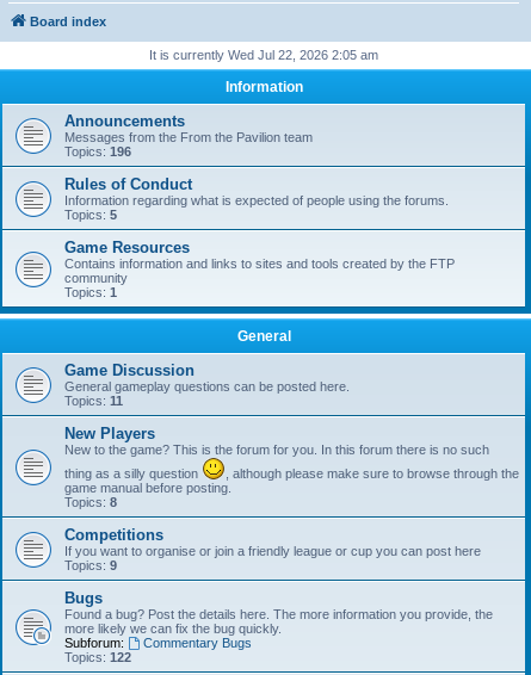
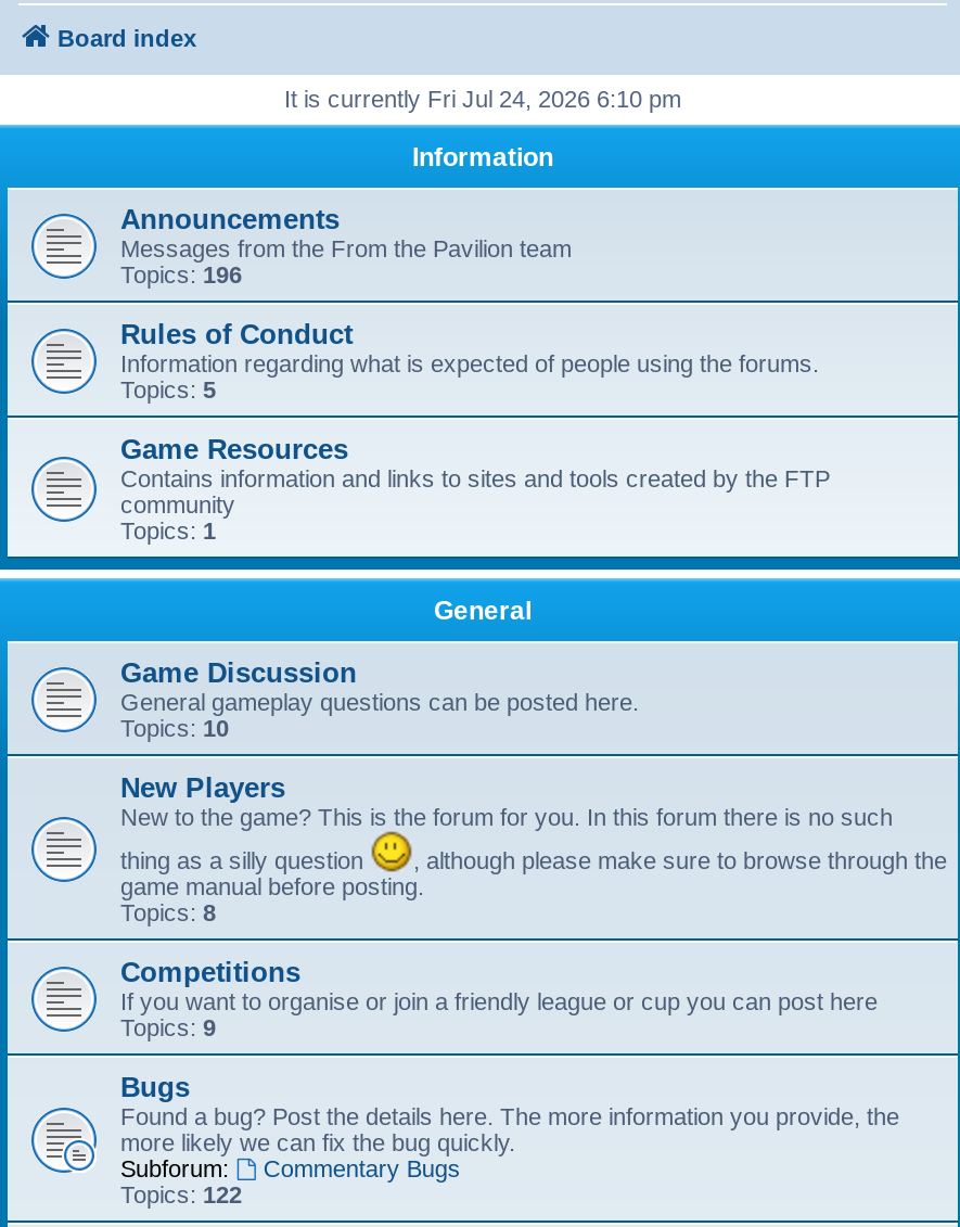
[149,48,378,62] It is currently Wed Jul 22, 2026 2:05 am -> [284,86,681,112] It is currently Fri Jul 24, 2026 6:10 pm
[64,394,123,408] Topics: 11 -> [120,715,229,741] Topics: 10

